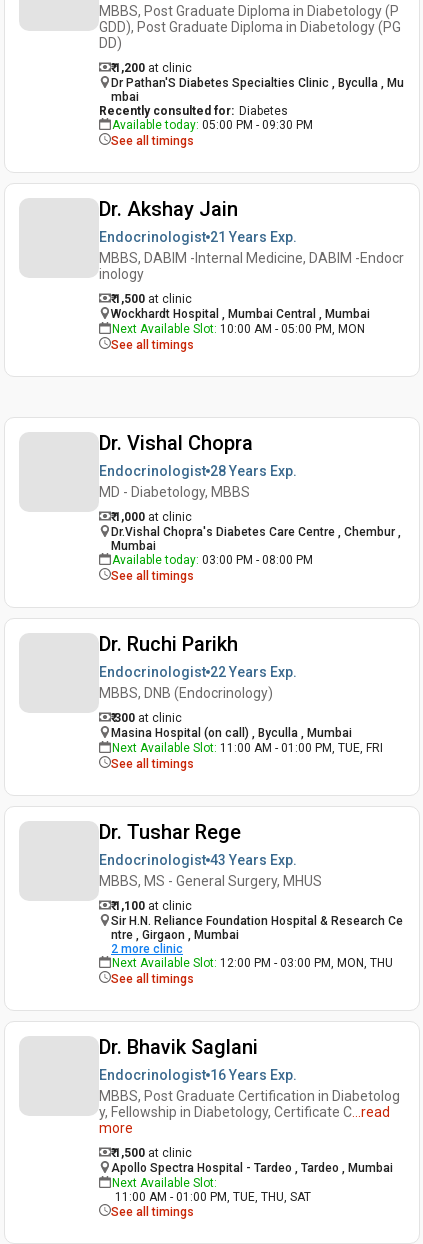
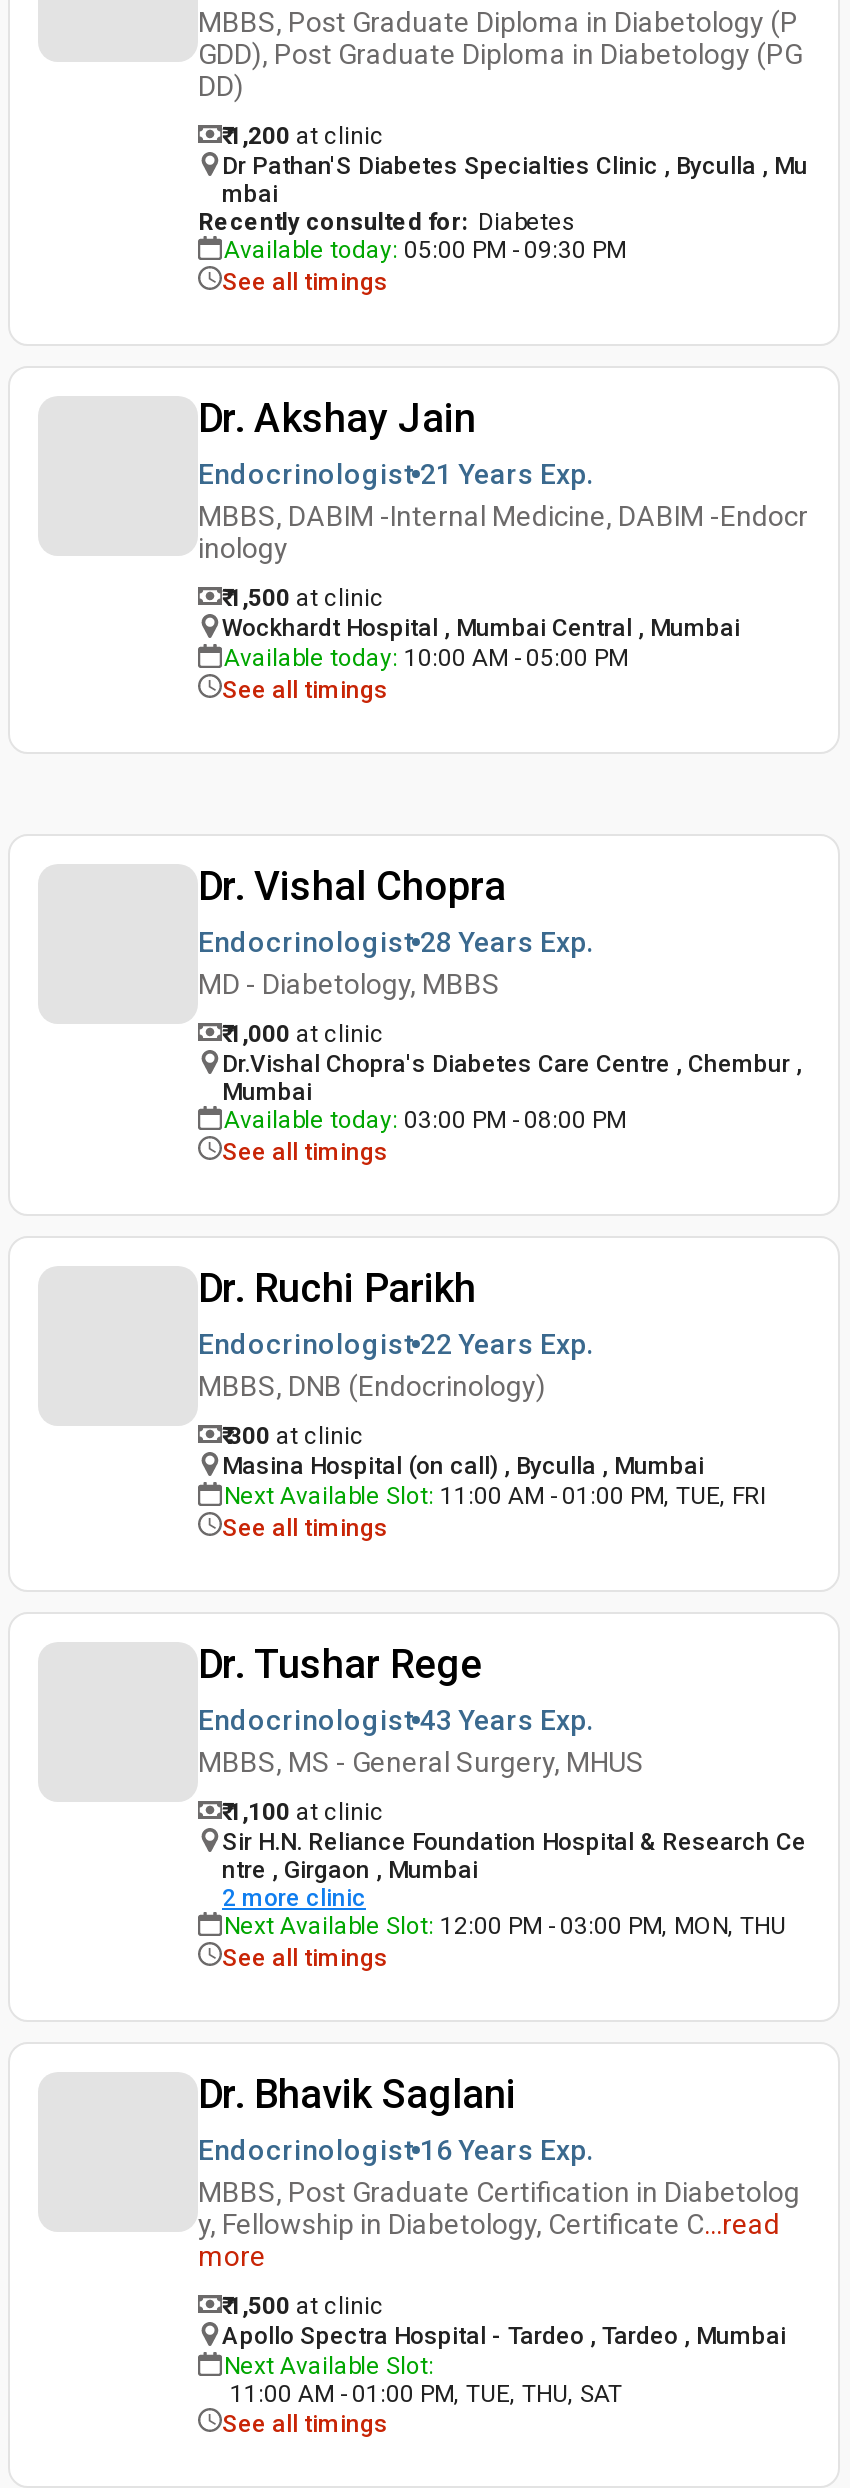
[112,322,365,336] Next Available Slot: 10:00 AM - 05:00 PM, MON -> [224,644,628,672] Available today: 10:00 AM - 05:00 PM

